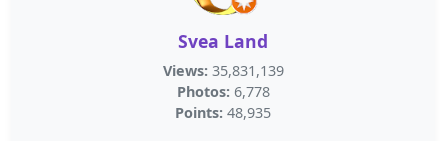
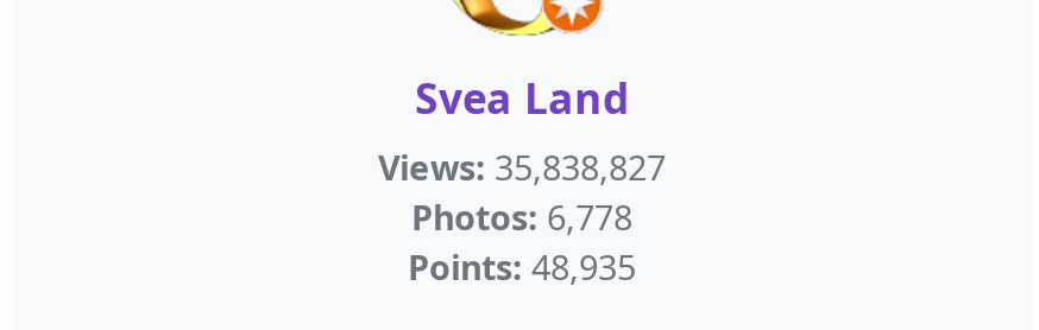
[162,61,283,80] Views: 35,831,139 -> [378,145,666,190] Views: 35,838,827

